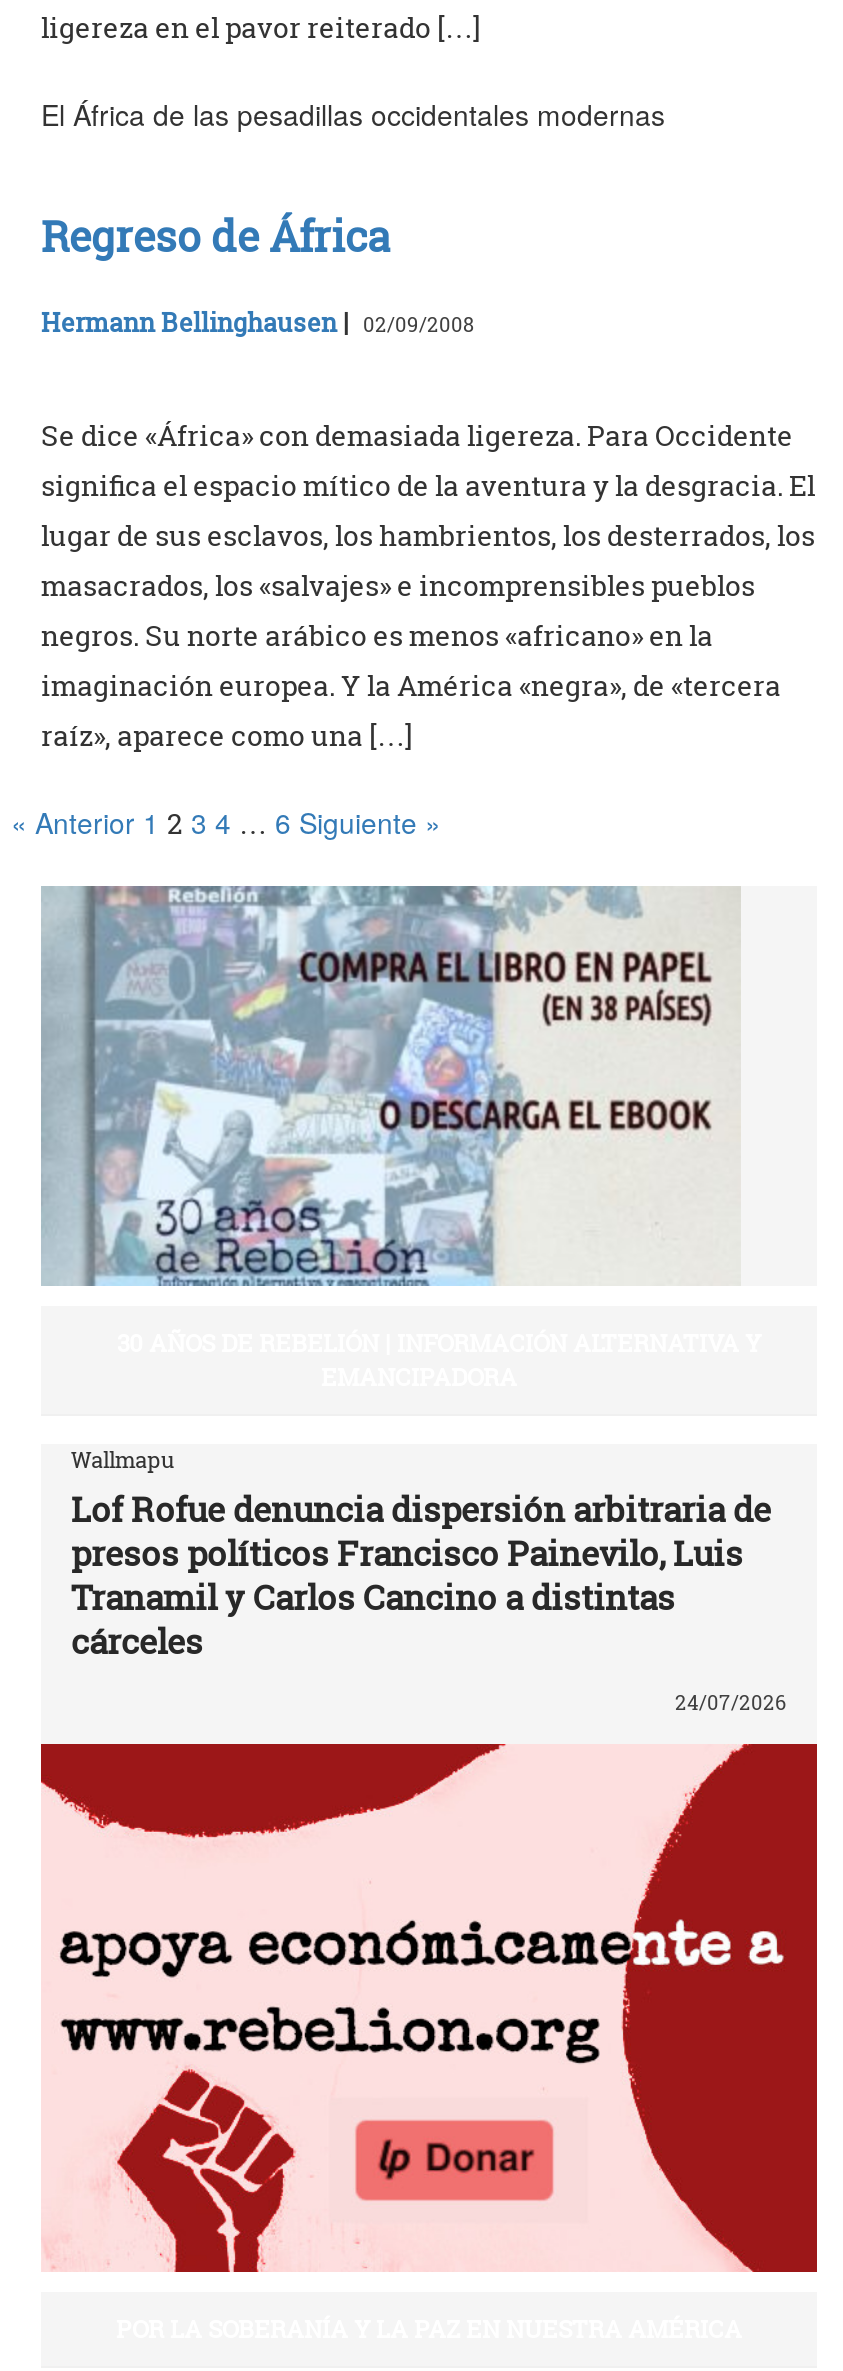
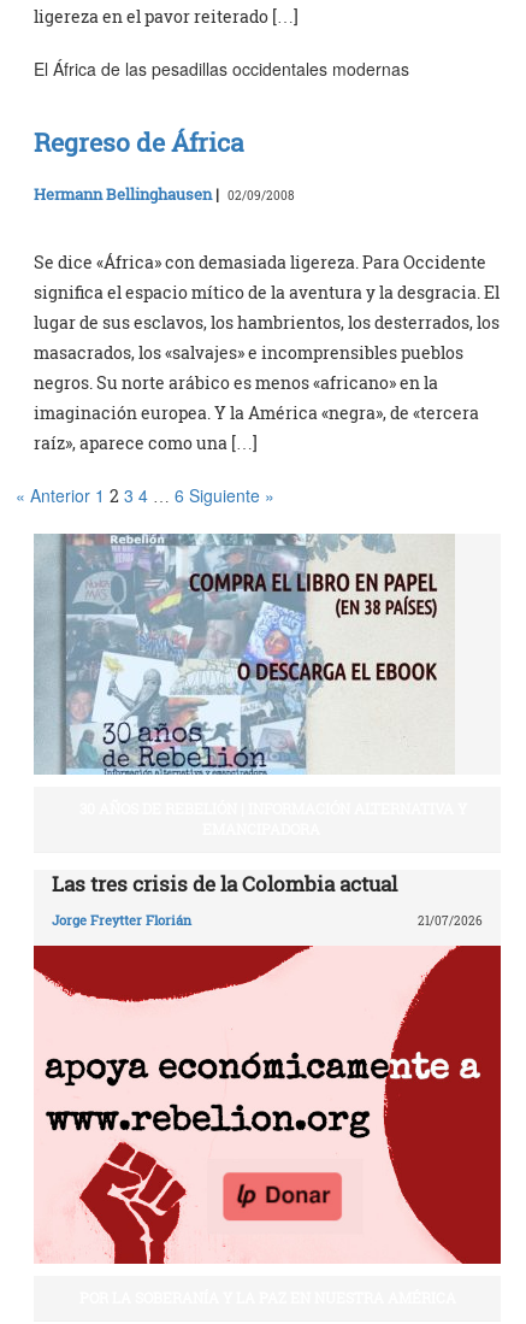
[71,1445,771,1665] Wallmapu | Lof Rofue denuncia dispersión arbitraria de | presos políticos Francisco Painevilo, Luis | Tranamil y Carlos Cancino a distintas | cárceles -> [52,870,397,898] Las tres crisis de la Colombia actual
[675,1690,787,1716] 24/07/2026 -> [52,911,483,929] Jorge Freytter Florián | 21/07/2026

